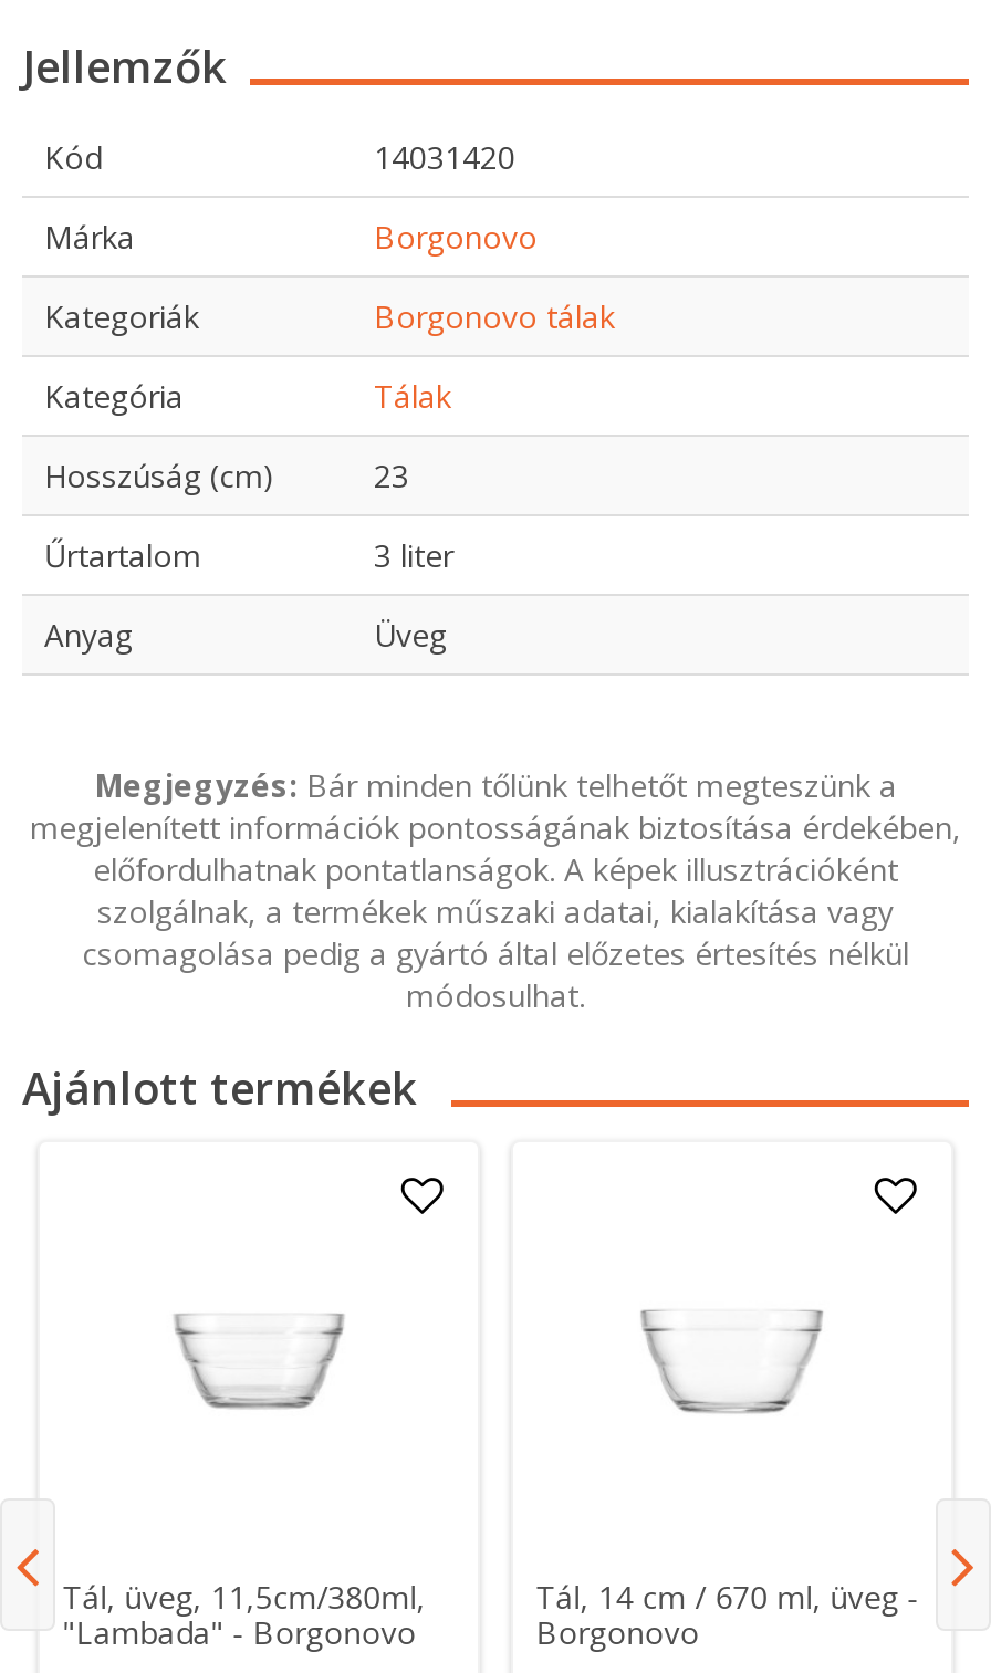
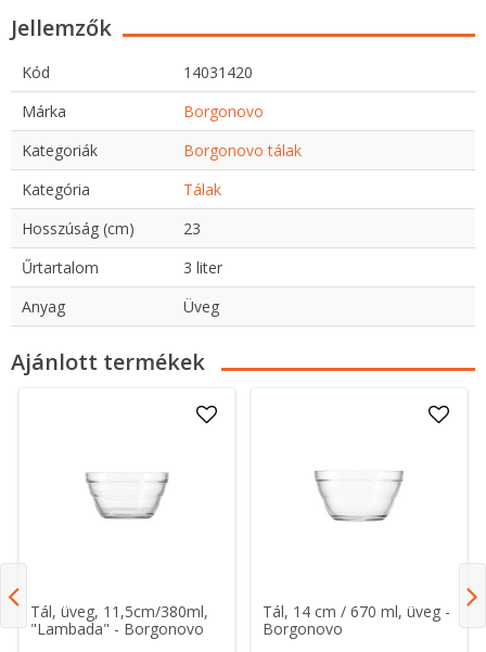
[30,763,961,1015] Megjegyzés: Bár minden tőlünk telhetőt megteszünk a | megjelenített információk pontosságának biztosítása érdekében, | előfordulhatnak pontatlanságok. A képek illusztrációként | szolgálnak, a termékek műszaki adatai, kialakítása vagy | csomagolása pedig a gyártó által előzetes értesítés nélkül | módosulhat. -> none

